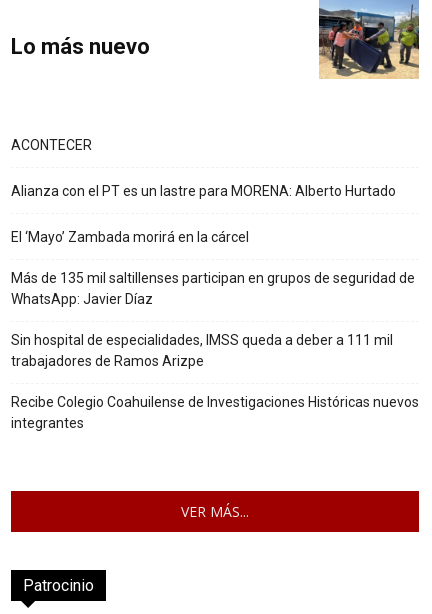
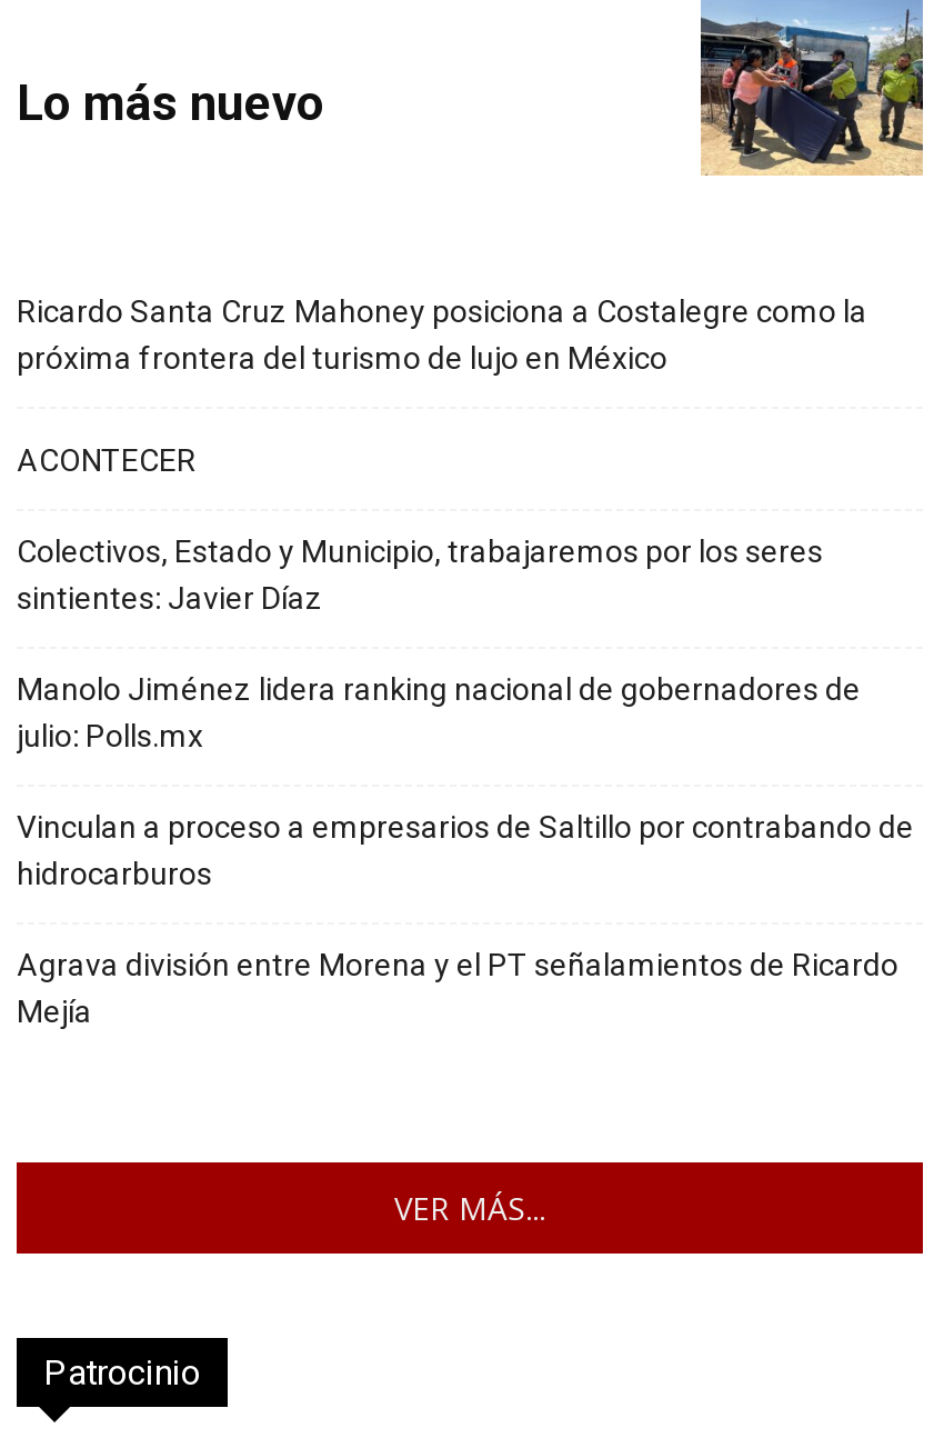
none -> [17,292,867,375] Ricardo Santa Cruz Mahoney posiciona a Costalegre como la | próxima frontera del turismo de lujo en México
moved [11,137,92,153] -> [17,441,197,477]: ACONTECER
[11,183,419,431] Alianza con el PT es un lastre para MORENA: Alberto Hurtado | El ‘Mayo’ Zambada morirá en la cárcel | Más de 135 mil saltillenses participan en grupos de seguridad de | WhatsApp: Javier Díaz | Sin hospital de especialidades, IMSS queda a deber a 111 mil | trabajadores de Ramos Arizpe | Recibe Colegio Coahuilense de Investigaciones Históricas nuevos | integrantes -> [17,533,914,1028] Colectivos, Estado y Municipio, trabajaremos por los seres | sintientes: Javier Díaz | Manolo Jiménez lidera ranking nacional de gobernadores de | julio: Polls.mx | Vinculan a proceso a empresarios de Saltillo por contrabando de | hidrocarburos | Agrava división entre Morena y el PT señalamientos de Ricardo | Mejía

